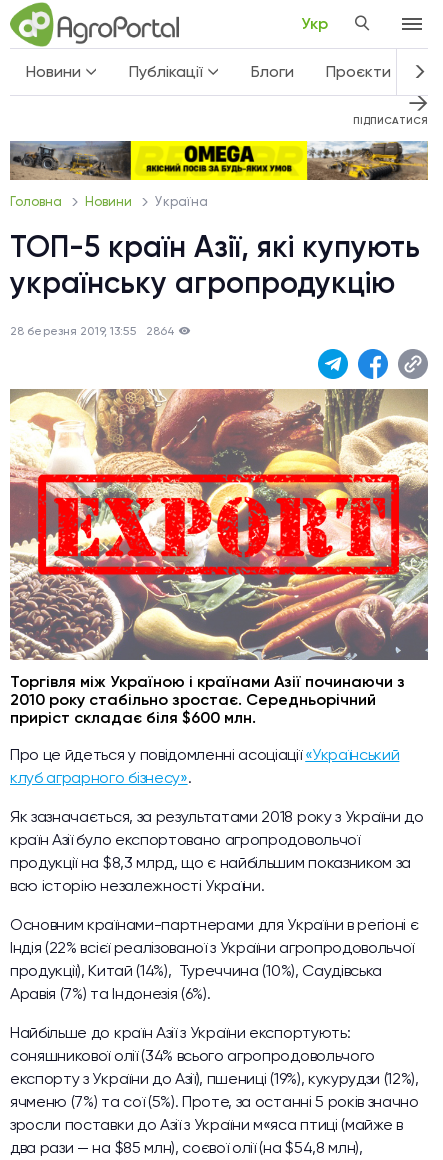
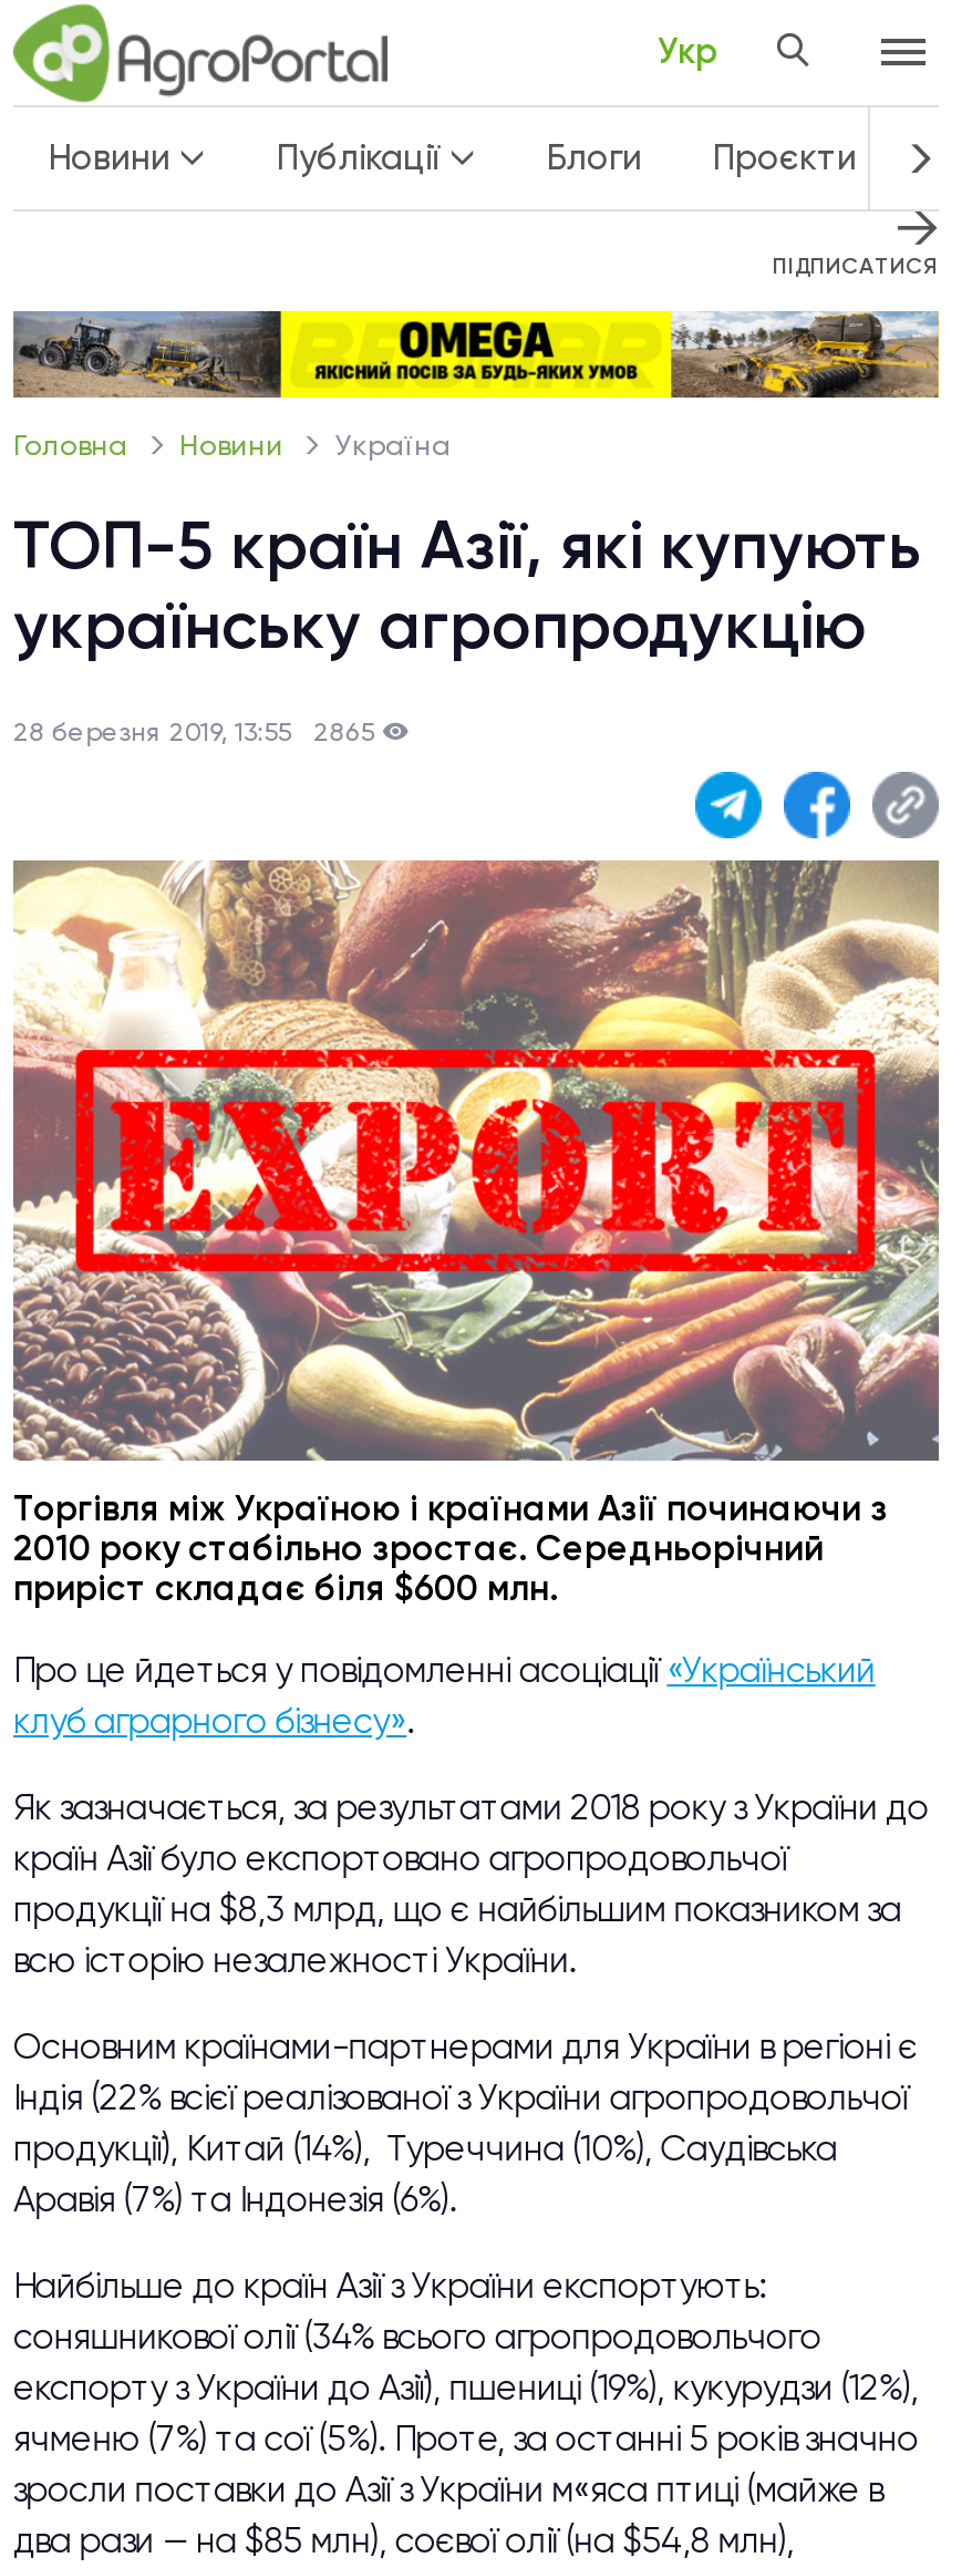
[10,324,175,338] 28 березня 2019, 13:55 2864 -> [13,717,374,748] 28 березня 2019, 13:55 2865

